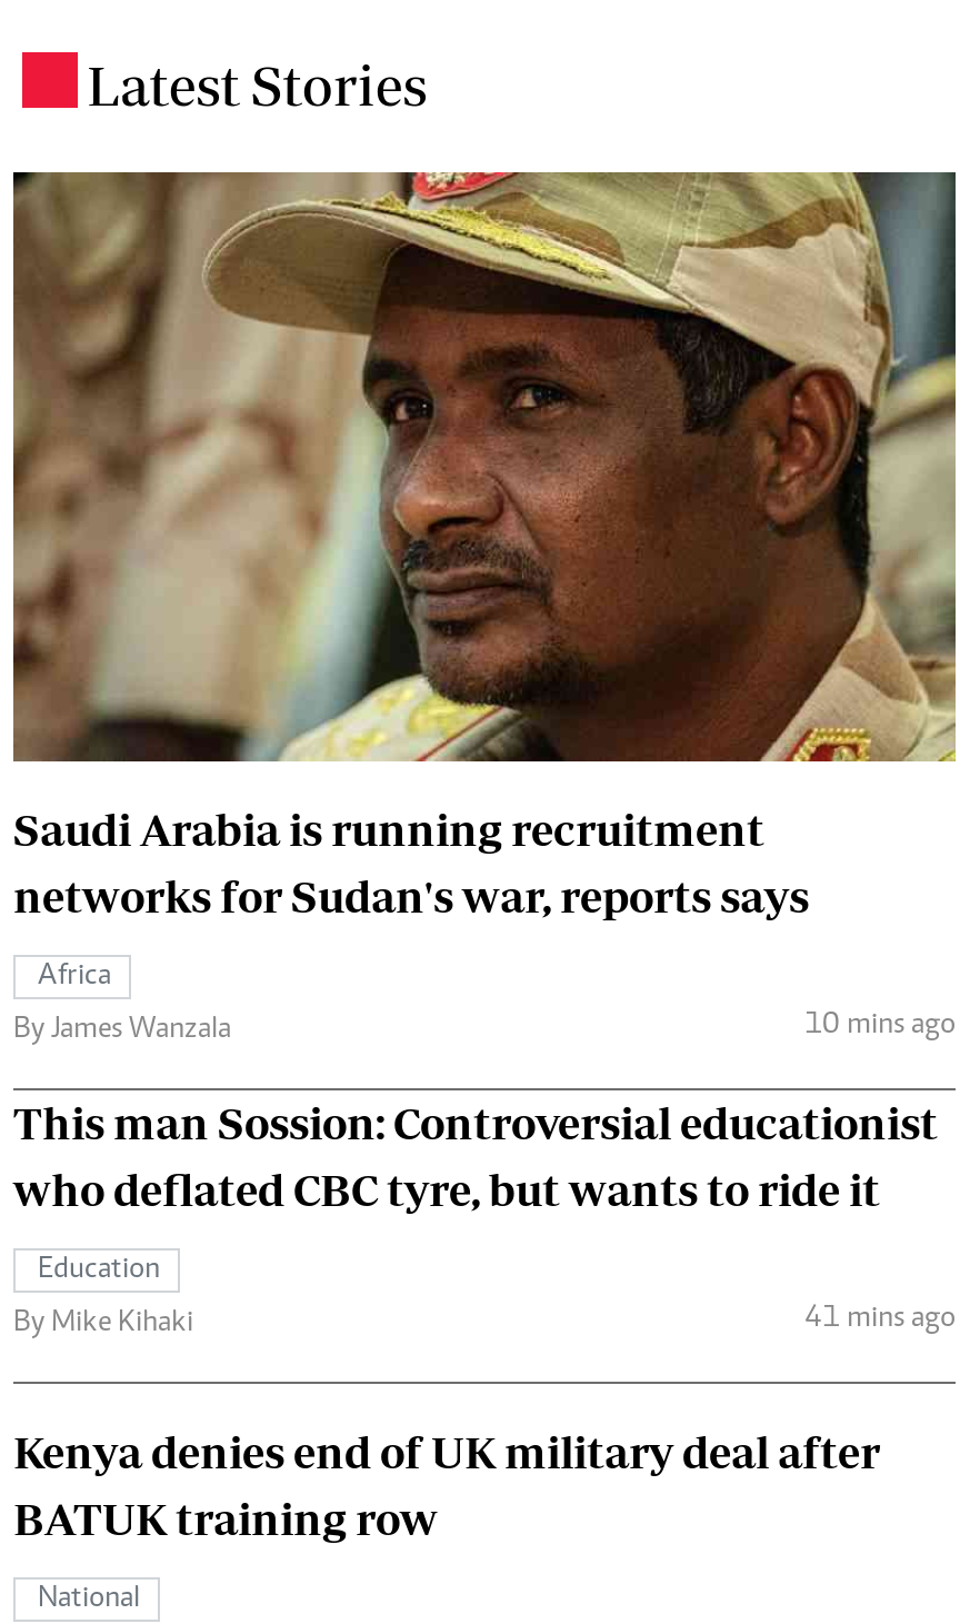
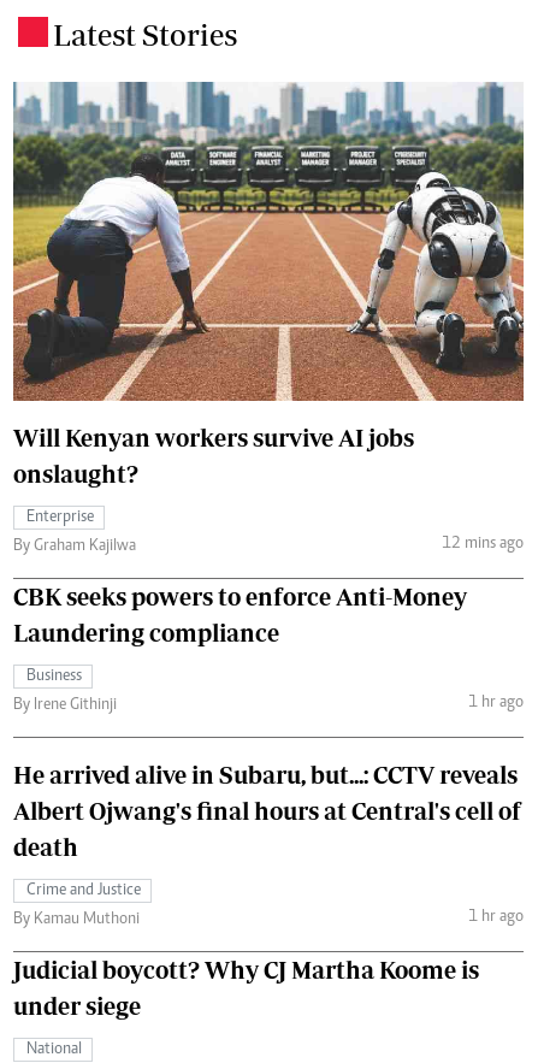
[11,170,958,1543] [image] | Saudi Arabia is running recruitment | networks for Sudan's war, reports says | Africa | By James Wanzala | 10 mins ago | This man Sossion: Controversial educationist | who deflated CBC tyre, but wants to ride it | Education | By Mike Kihaki | 41 mins ago | Kenya denies end of UK military deal after | BATUK training row -> [12,81,525,1019] [image] | Will Kenyan workers survive AI jobs | onslaught? | Enterprise | By Graham Kajilwa | 12 mins ago | CBK seeks powers to enforce Anti-Money | Laundering compliance | Business | By Irene Githinji | 1 hr ago | He arrived alive in Subaru, but...: CCTV reveals | Albert Ojwang's final hours at Central's cell of | death | Crime and Justice | By Kamau Muthoni | 1 hr ago | Judicial boycott? Why CJ Martha Koome is | under siege

